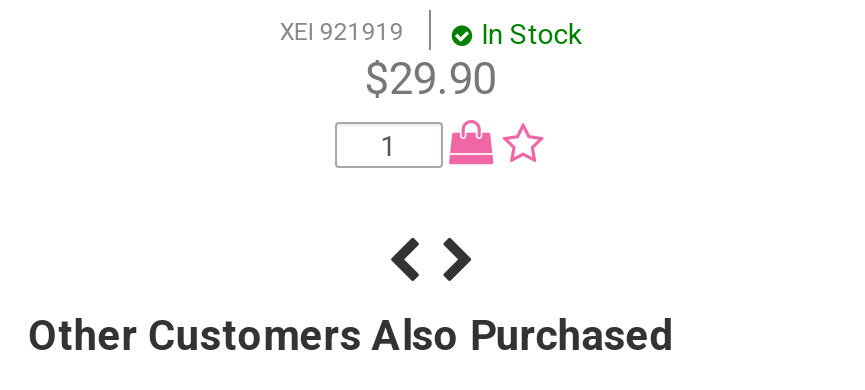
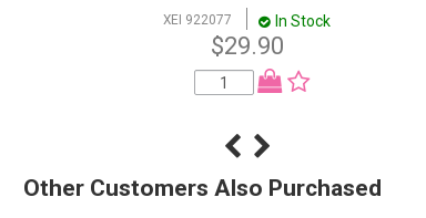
[280,19,404,47] XEI 921919 -> [164,13,232,28] XEI 922077

